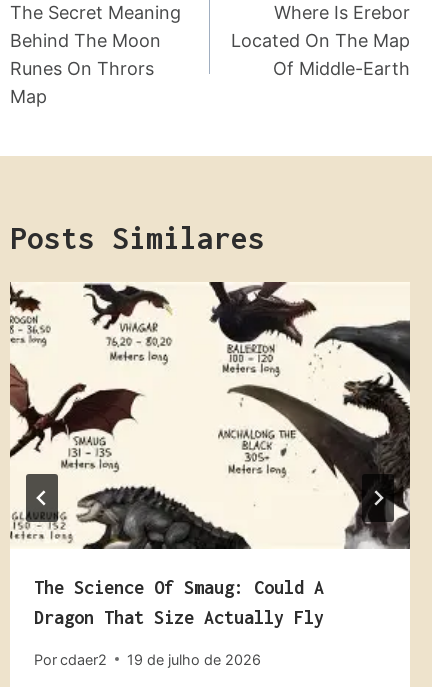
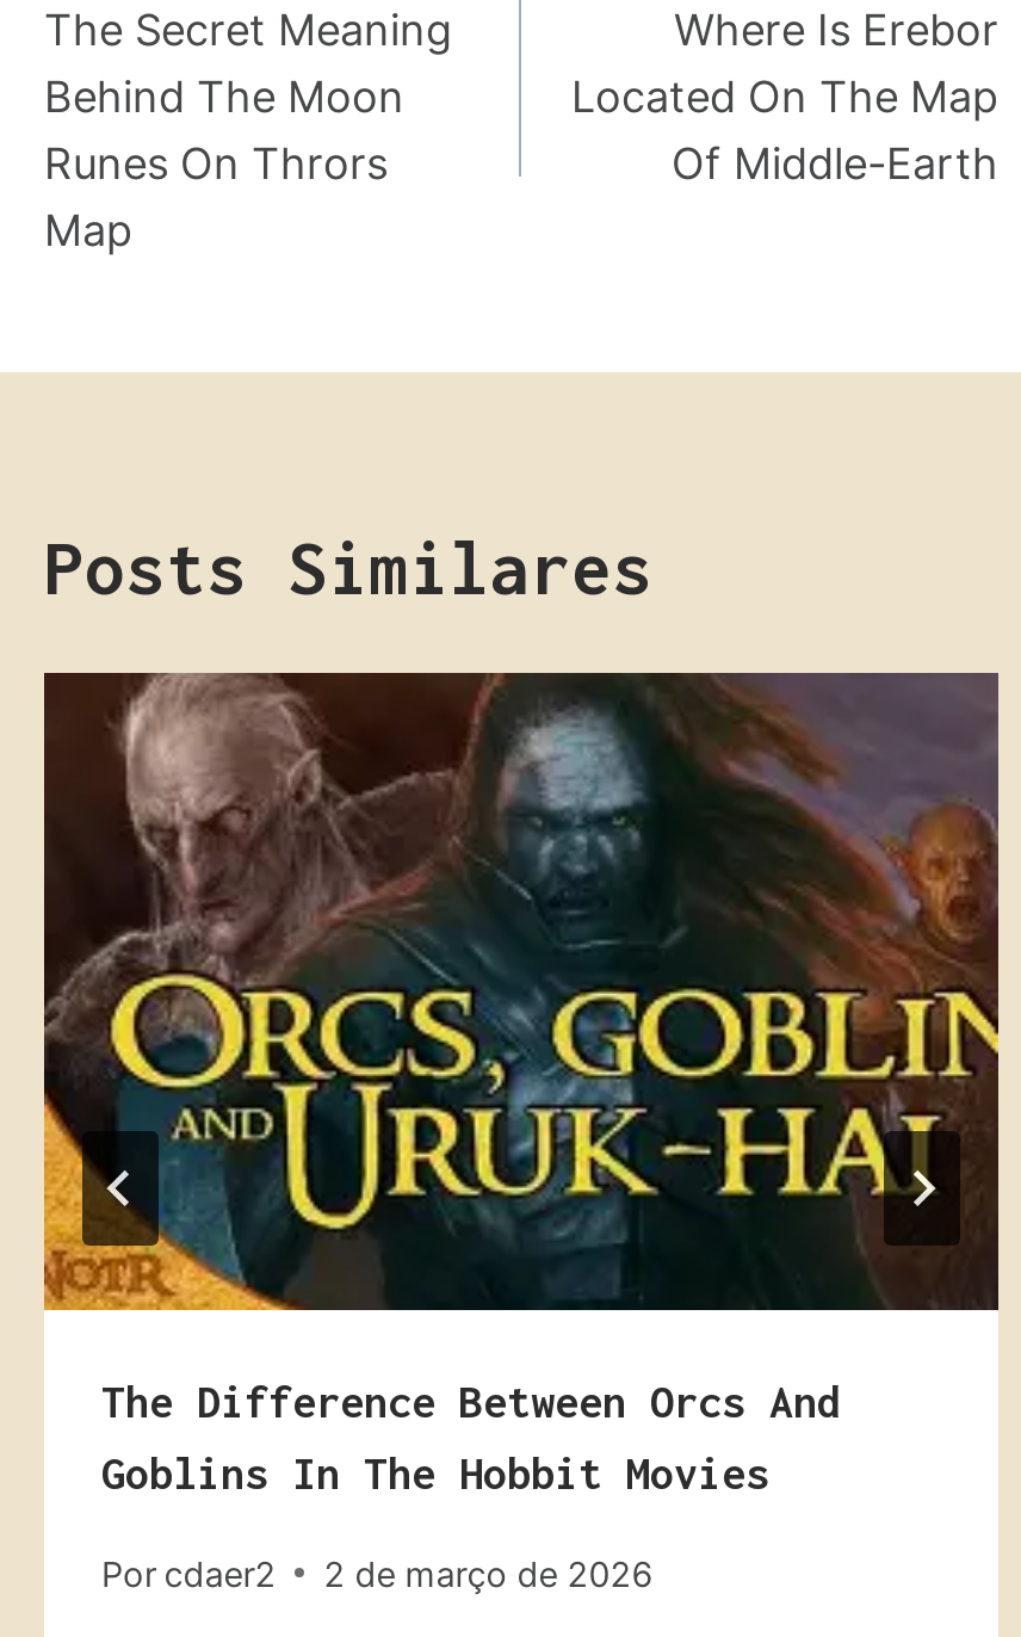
[9,282,411,628] [image] | The Science Of Smaug: Could A | Dragon That Size Actually Fly -> [42,671,1001,1499] [image] | The Difference Between Orcs And | Goblins In The Hobbit Movies
[34,650,261,667] Por cdaer2 19 de julho de 2026 -> [101,1552,653,1593] Por cdaer2 2 de março de 2026

